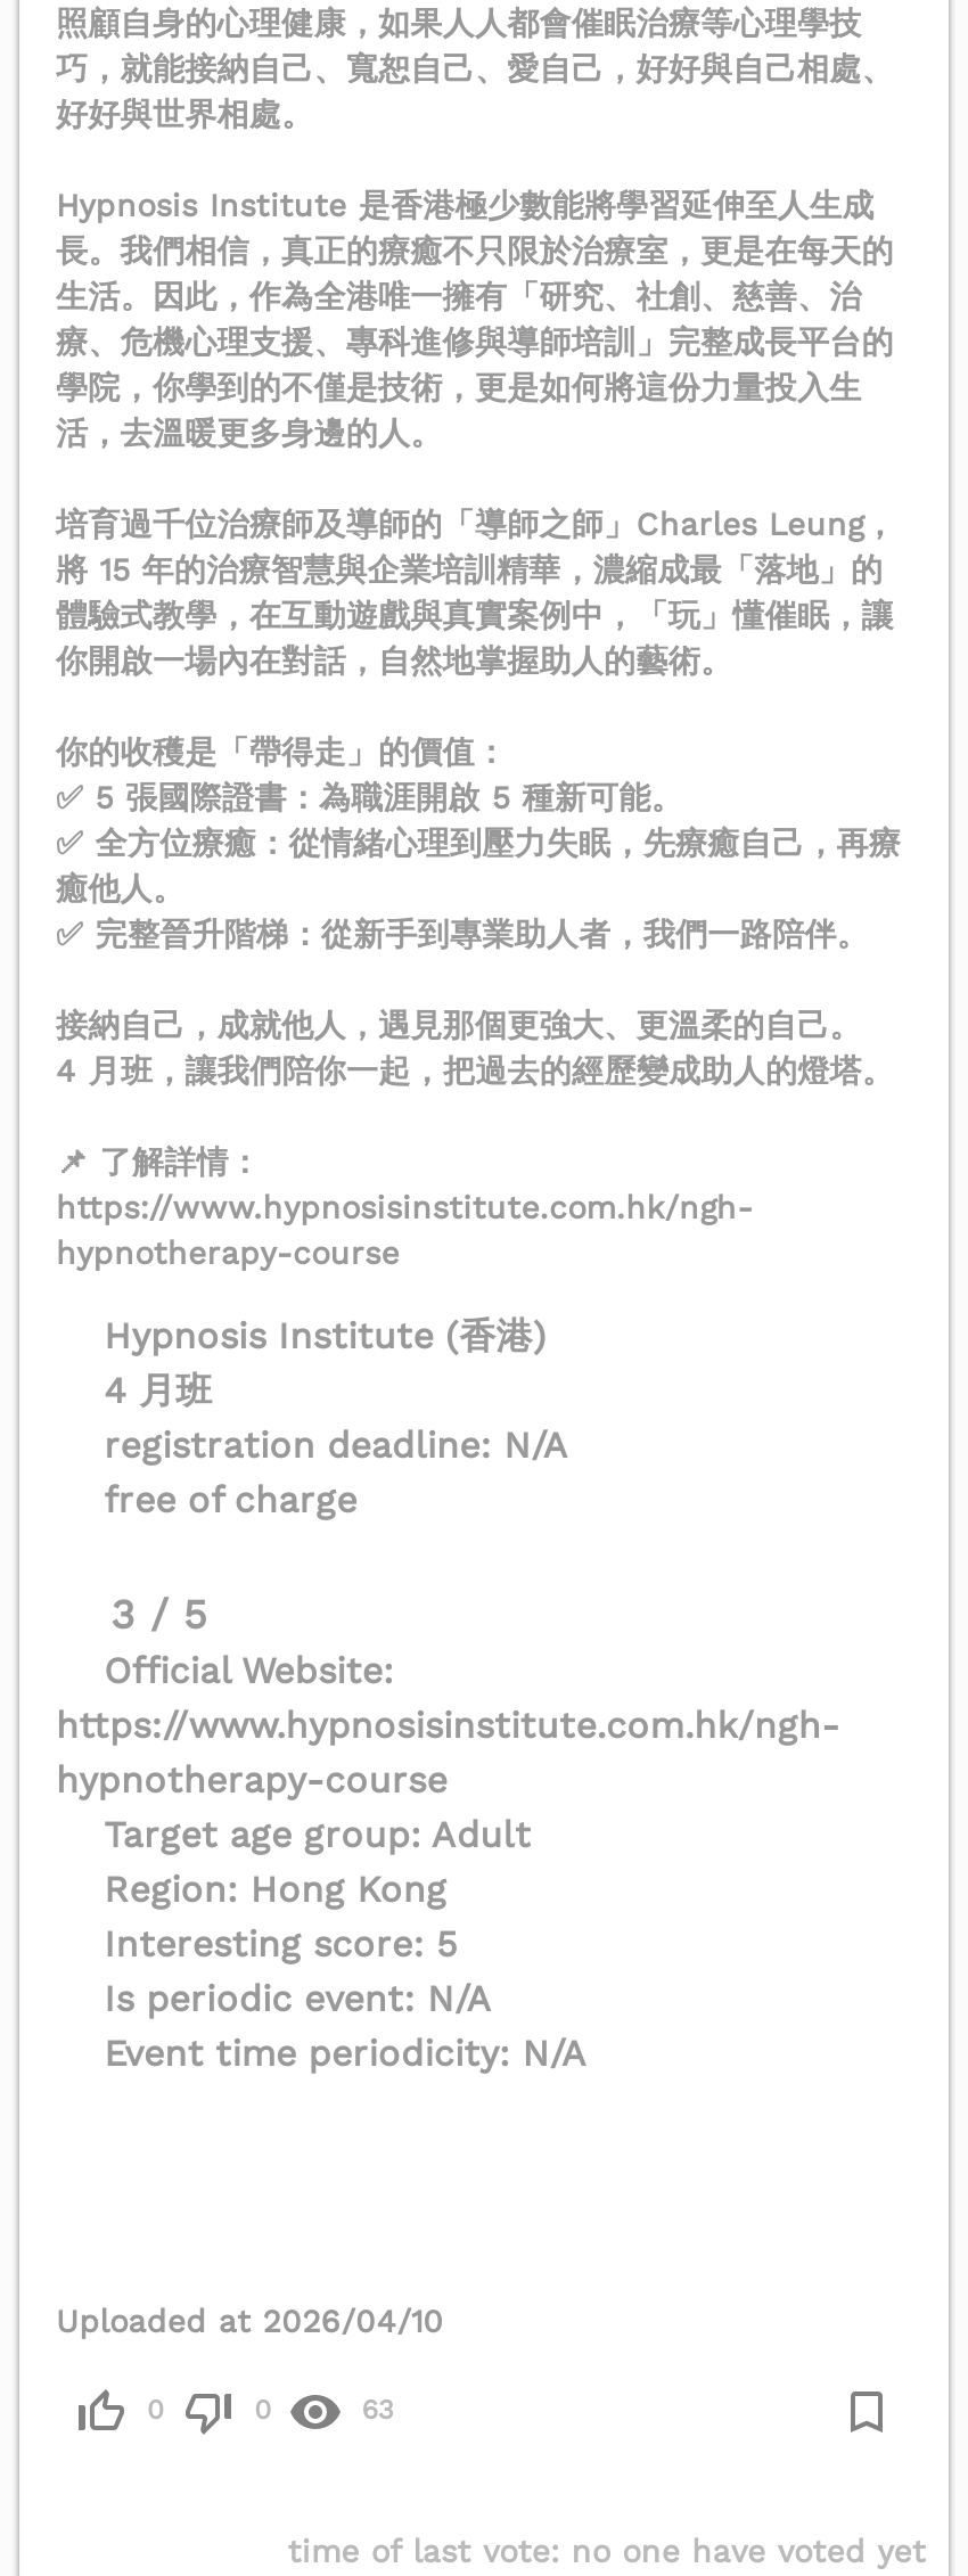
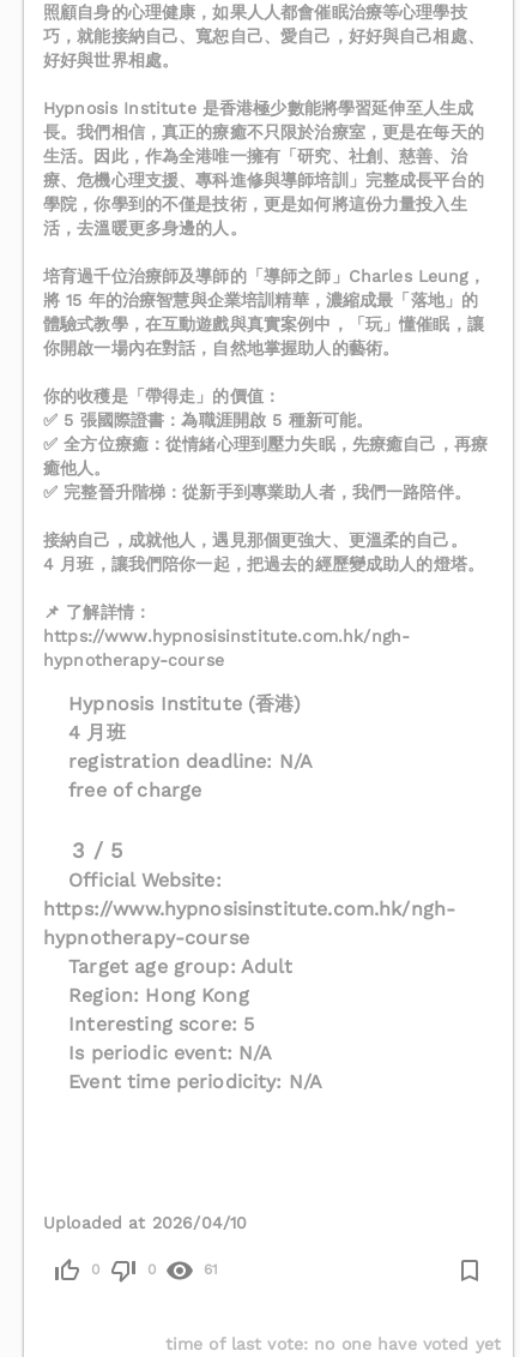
[362,2394,394,2426] 63 -> [204,1261,219,1278] 61

